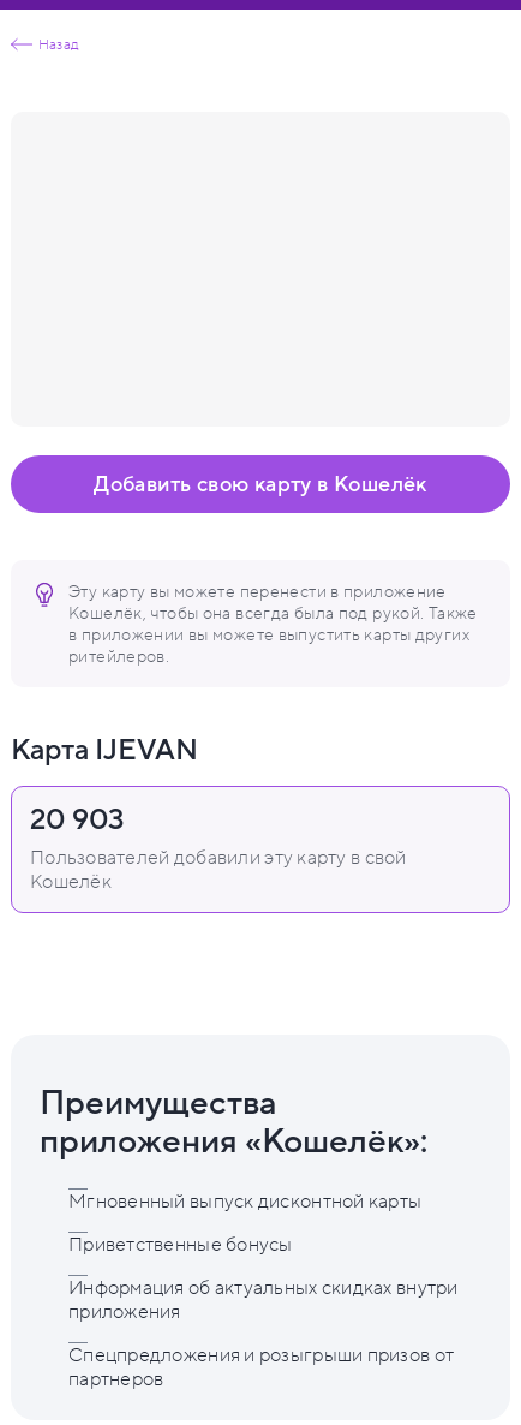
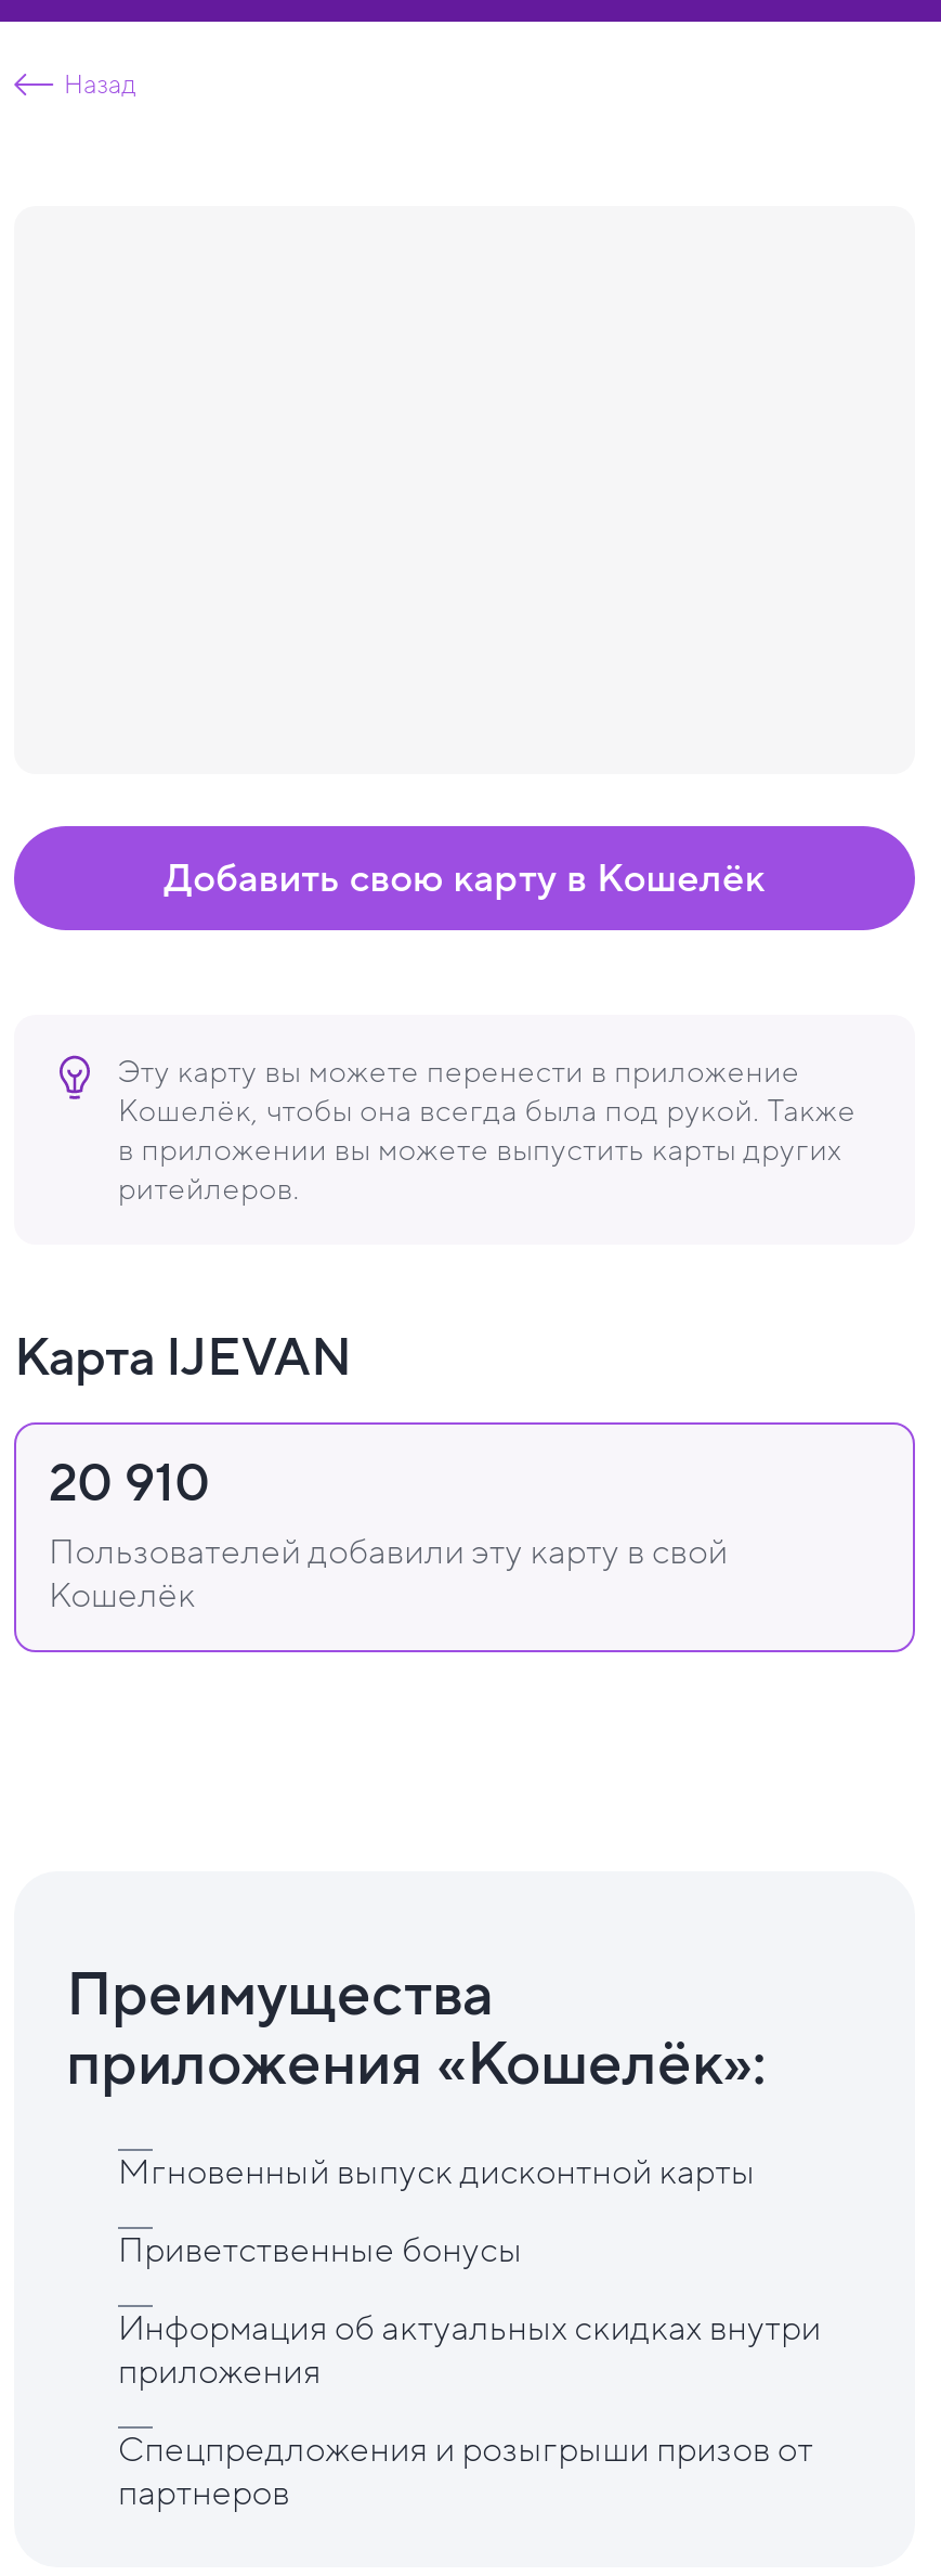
[30,802,125,839] 20 903 -> [49,1451,211,1518] 20 910

